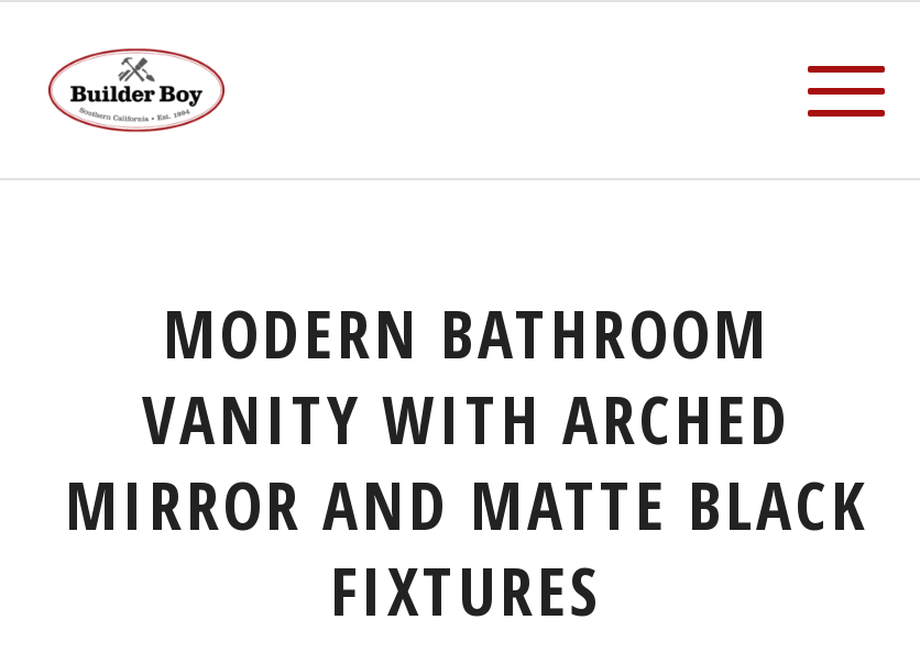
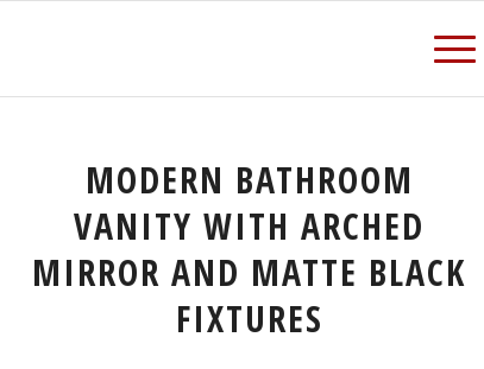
[46,46,227,134] [image] -> none

